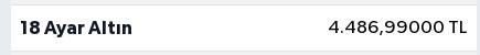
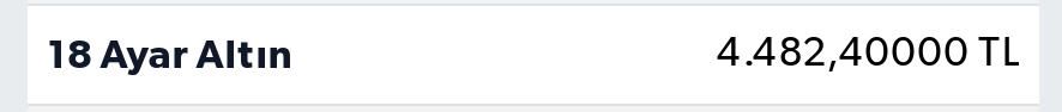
[328,19,467,37] 4.486,99000 TL -> [716,34,1018,75] 4.482,40000 TL

